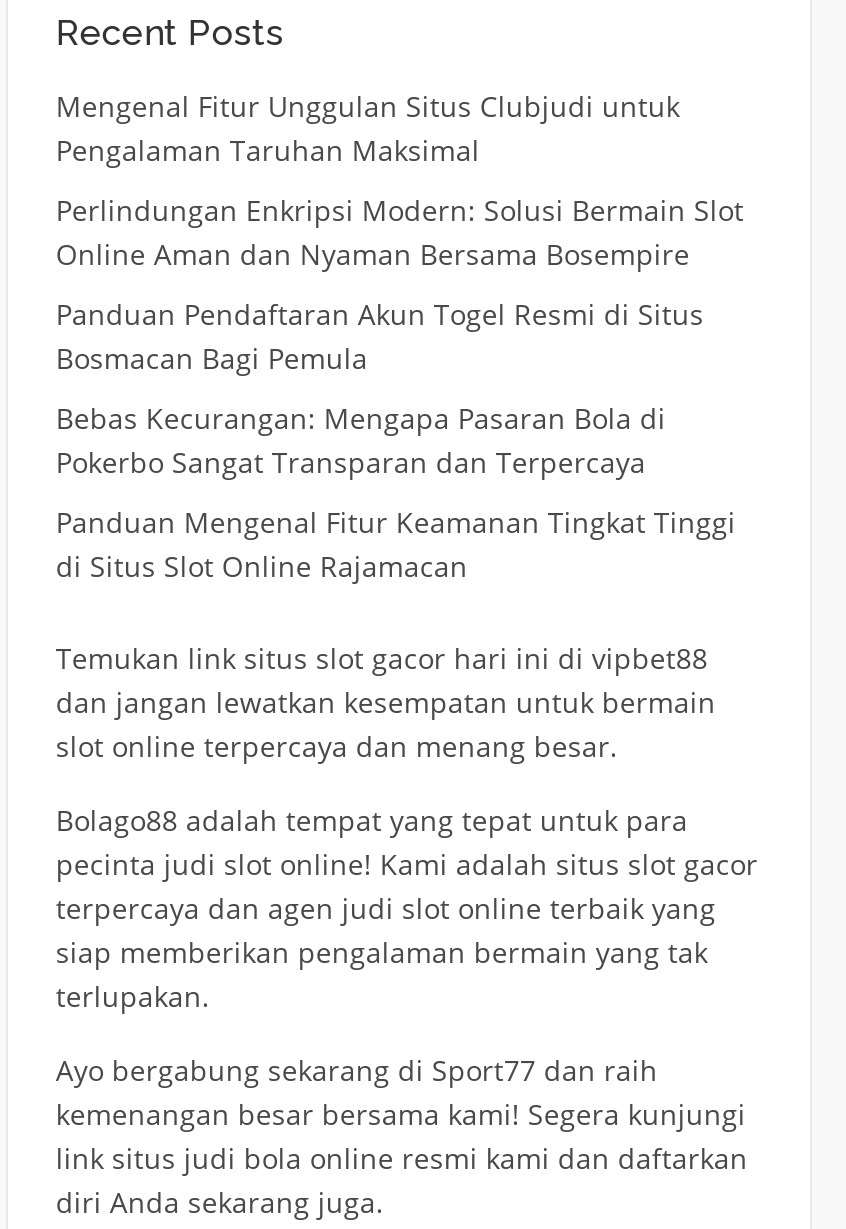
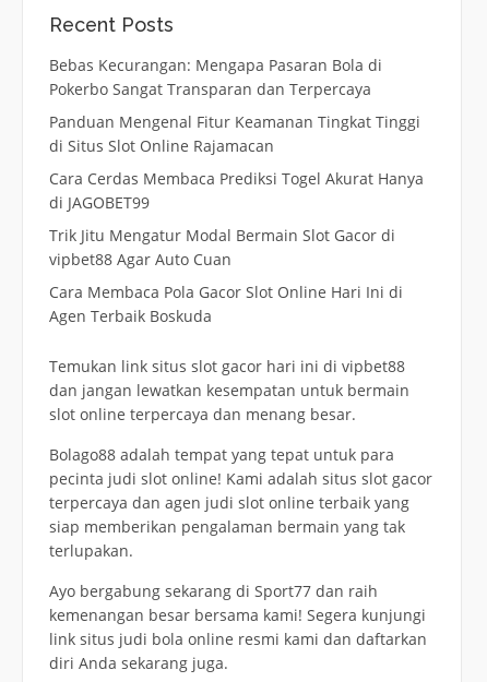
[56,87,744,377] Mengenal Fitur Unggulan Situs Clubjudi untuk | Pengalaman Taruhan Maksimal | Perlindungan Enkripsi Modern: Solusi Bermain Slot | Online Aman dan Nyaman Bersama Bosempire | Panduan Pendaftaran Akun Togel Resmi di Situs | Bosmacan Bagi Pemula -> none
moved [56,399,736,585] -> [49,55,420,156]: Bebas Kecurangan: Mengapa Pasaran Bola di | Pokerbo Sangat Transparan dan Terpercaya | Panduan Mengenal Fitur Keamanan Tingkat Tinggi | di Situs Slot Online Rajamacan
none -> [49,168,424,326] Cara Cerdas Membaca Prediksi Togel Akurat Hanya | di JAGOBET99 | Trik Jitu Mengatur Modal Bermain Slot Gacor di | vipbet88 Agar Auto Cuan | Cara Membaca Pola Gacor Slot Online Hari Ini di | Agen Terbaik Boskuda

